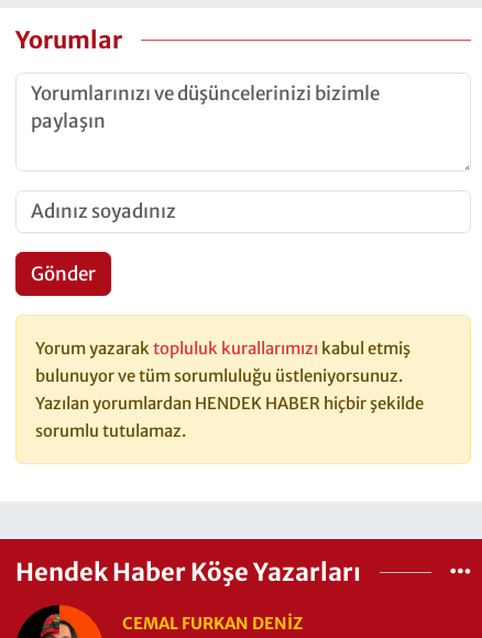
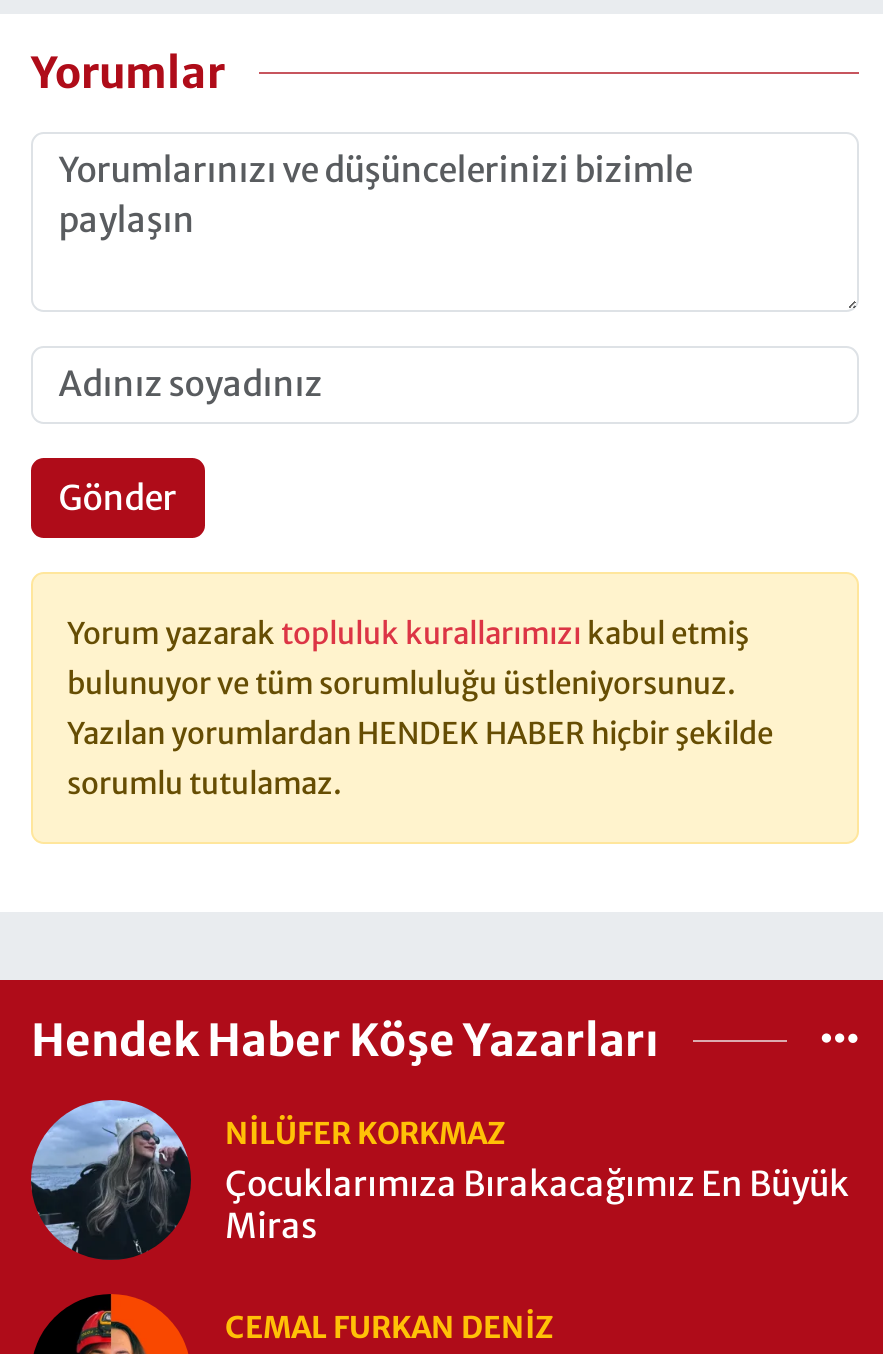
none -> [29,1098,849,1262] [image] | NILÜFER KORKMAZ | Çocuklarımıza Bırakacağımız En Büyük | Miras

